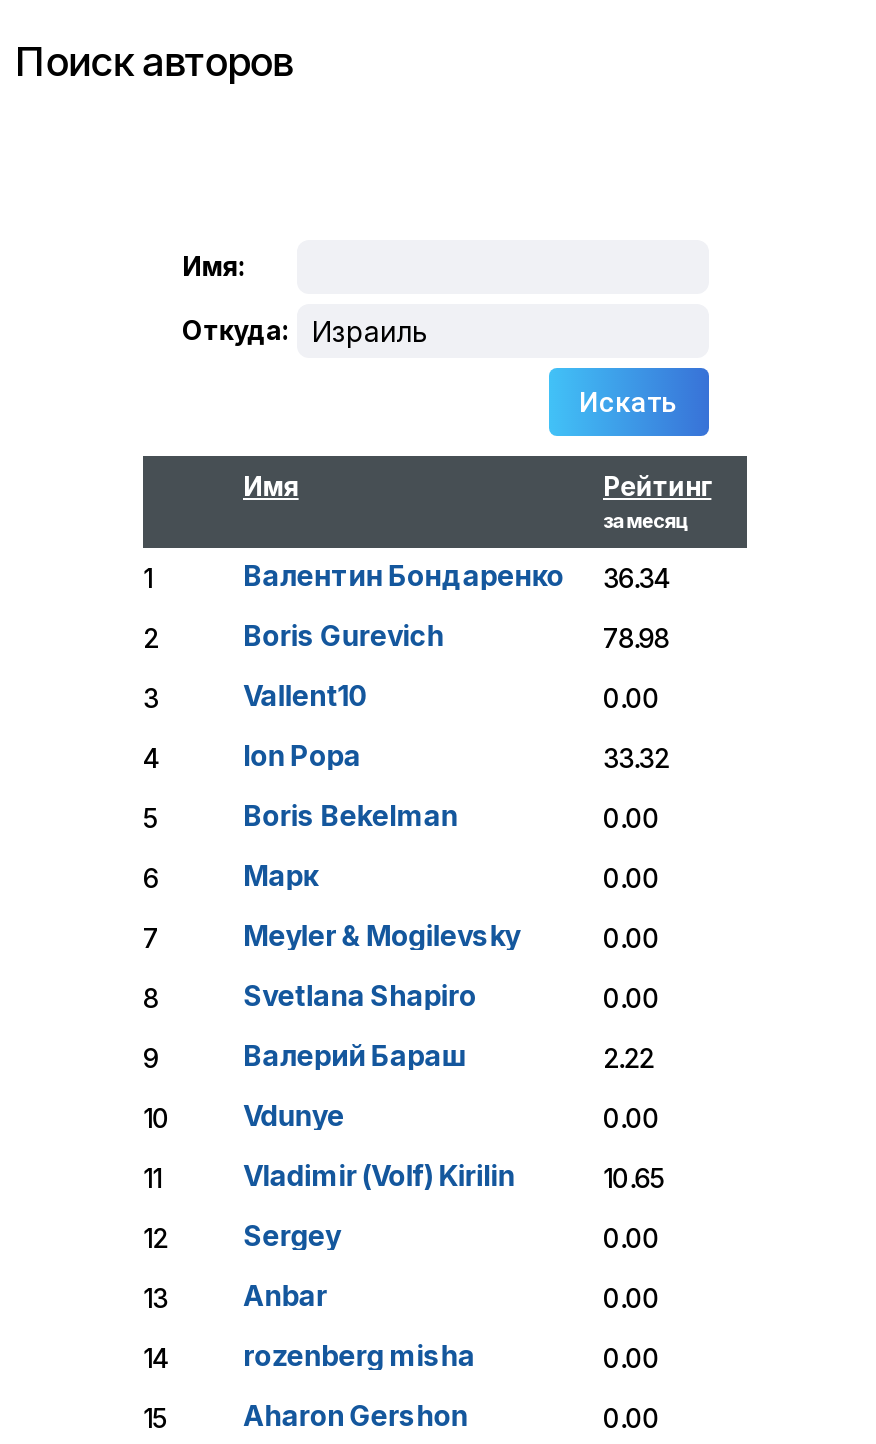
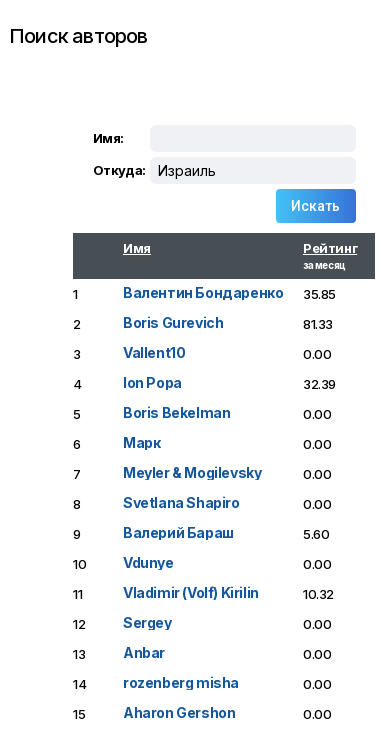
[243,558,671,594] Валентин Бондаренко 36.34 -> [123,284,336,302] Валентин Бондаренко 35.85
[603,622,669,654] 78.98 -> [303,316,333,332] 81.33
[603,742,669,774] 33.32 -> [303,376,336,392] 32.39
[603,1042,654,1074] 2.22 -> [303,526,329,542] 5.60
[603,1162,665,1194] 10.65 -> [303,586,334,602] 10.32

